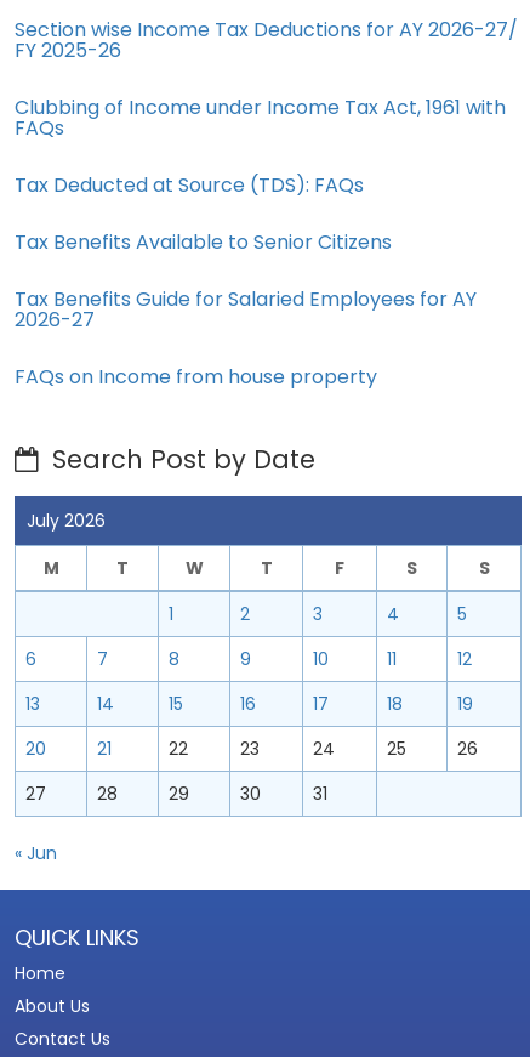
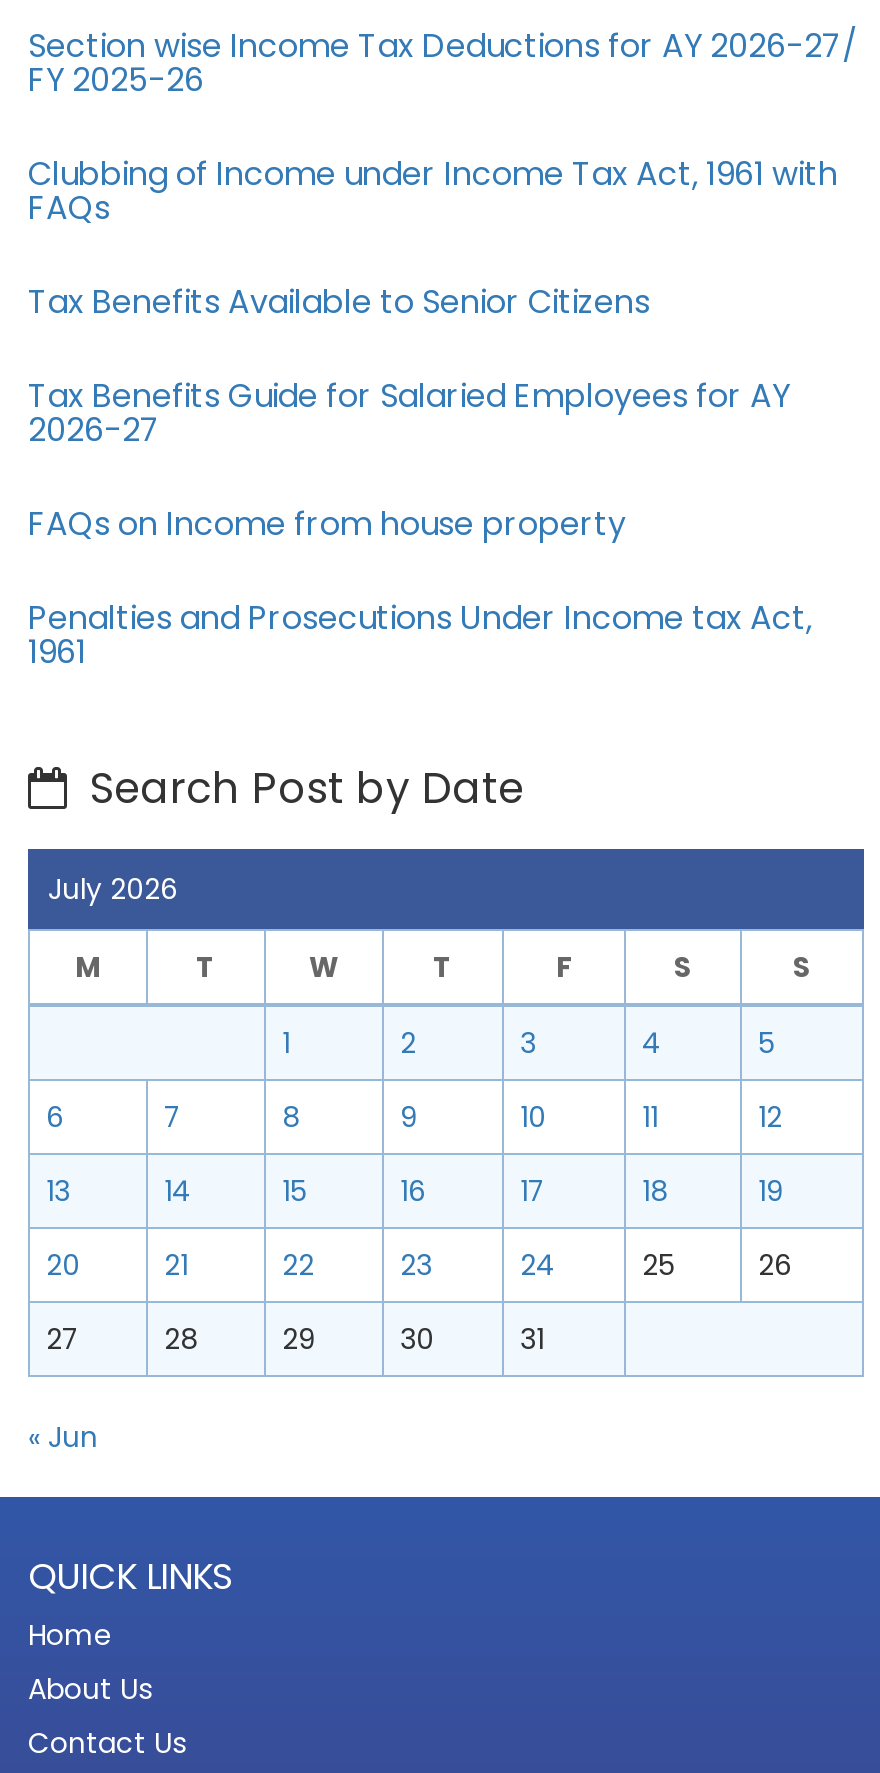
[15,172,364,200] Tax Deducted at Source (TDS): FAQs -> none
moved [15,229,477,391] -> [28,280,790,548]: Tax Benefits Available to Senior Citizens | Tax Benefits Guide for Salaried Employees for AY | 2026-27 | FAQs on Income from house property
none -> [28,596,812,676] Penalties and Prosecutions Under Income tax Act, | 1961

